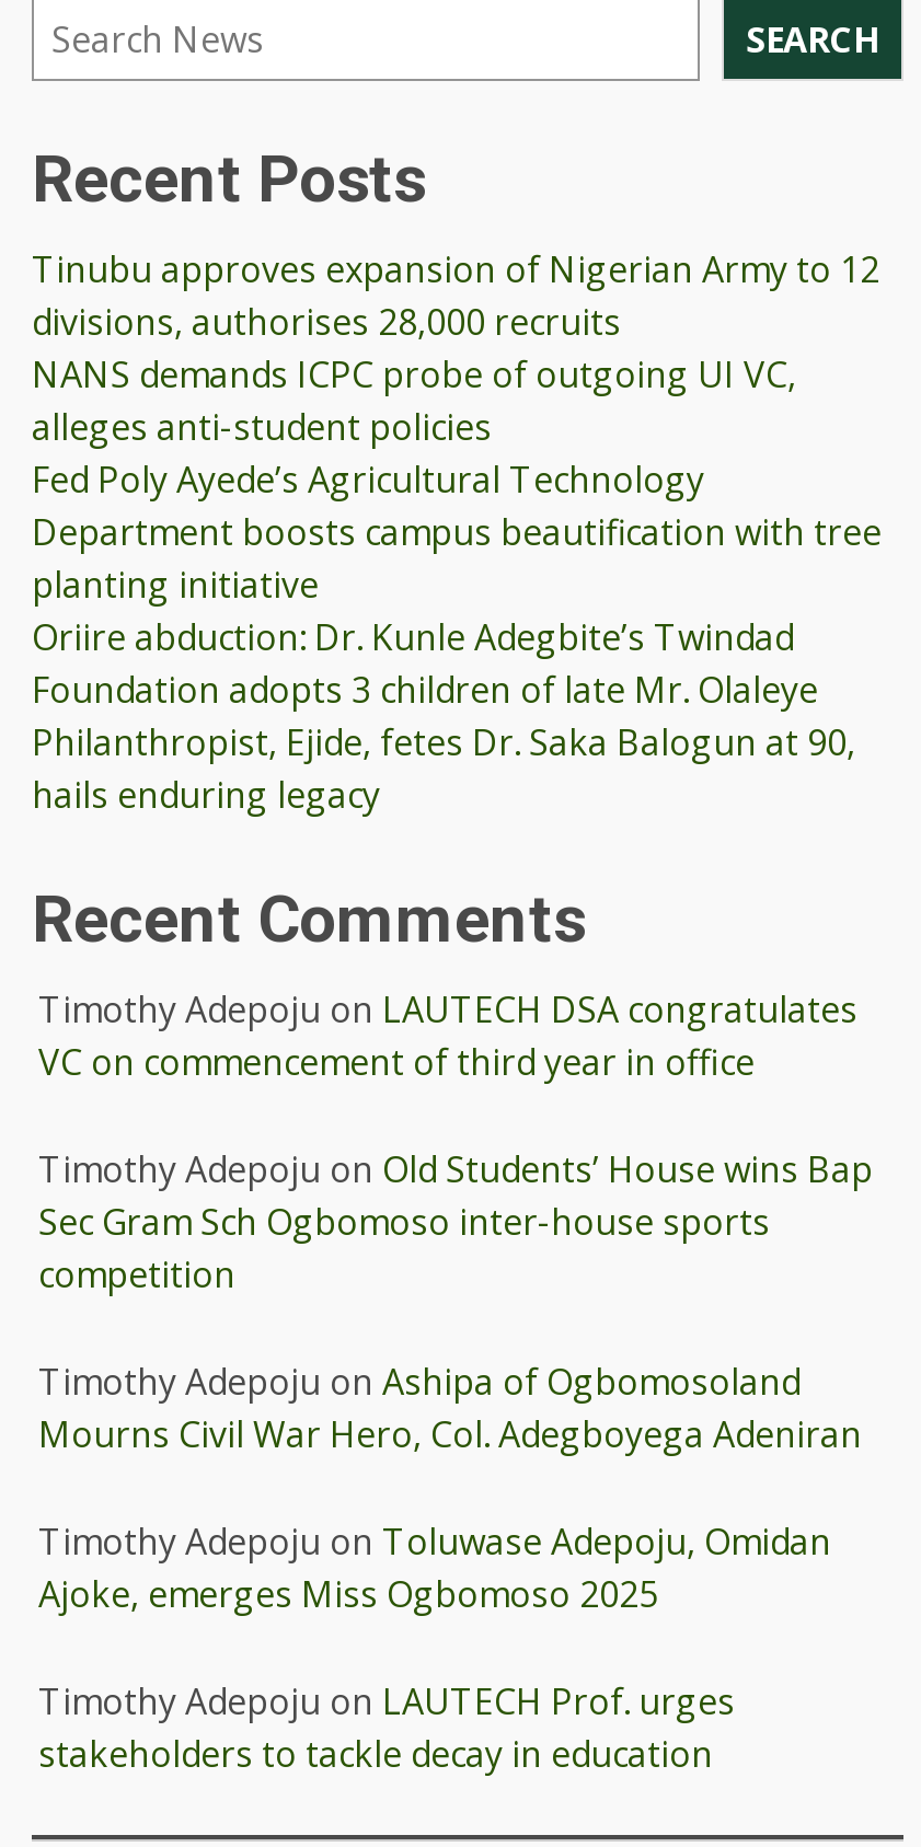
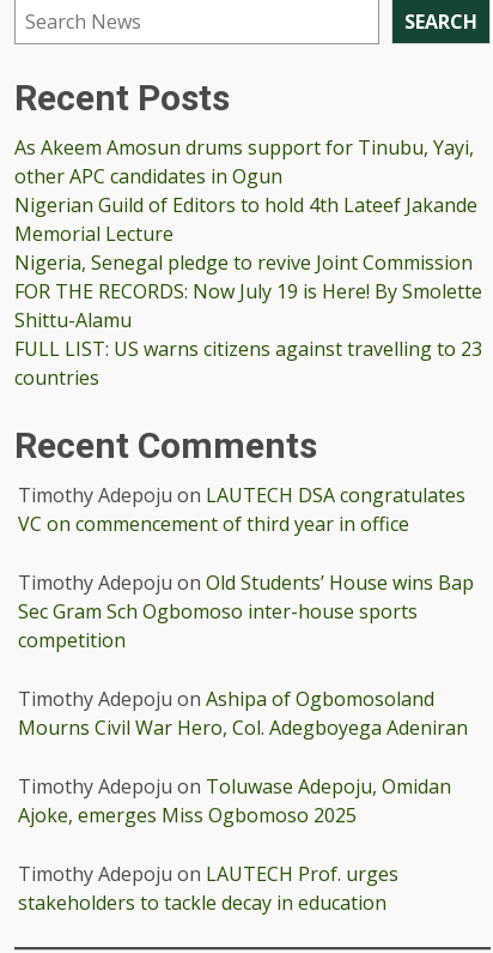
[32,246,882,820] Tinubu approves expansion of Nigerian Army to 12 | divisions, authorises 28,000 recruits | NANS demands ICPC probe of outgoing UI VC, | alleges anti-student policies | Fed Poly Ayede’s Agricultural Technology | Department boosts campus beautification with tree | planting initiative | Oriire abduction: Dr. Kunle Adegbite’s Twindad | Foundation adopts 3 children of late Mr. Olaleye | Philanthropist, Ejide, fetes Dr. Saka Balogun at 90, | hails enduring legacy -> [14,135,482,391] As Akeem Amosun drums support for Tinubu, Yayi, | other APC candidates in Ogun | Nigerian Guild of Editors to hold 4th Lateef Jakande | Memorial Lecture | Nigeria, Senegal pledge to revive Joint Commission | FOR THE RECORDS: Now July 19 is Here! By Smolette | Shittu-Alamu | FULL LIST: US warns citizens against travelling to 23 | countries

